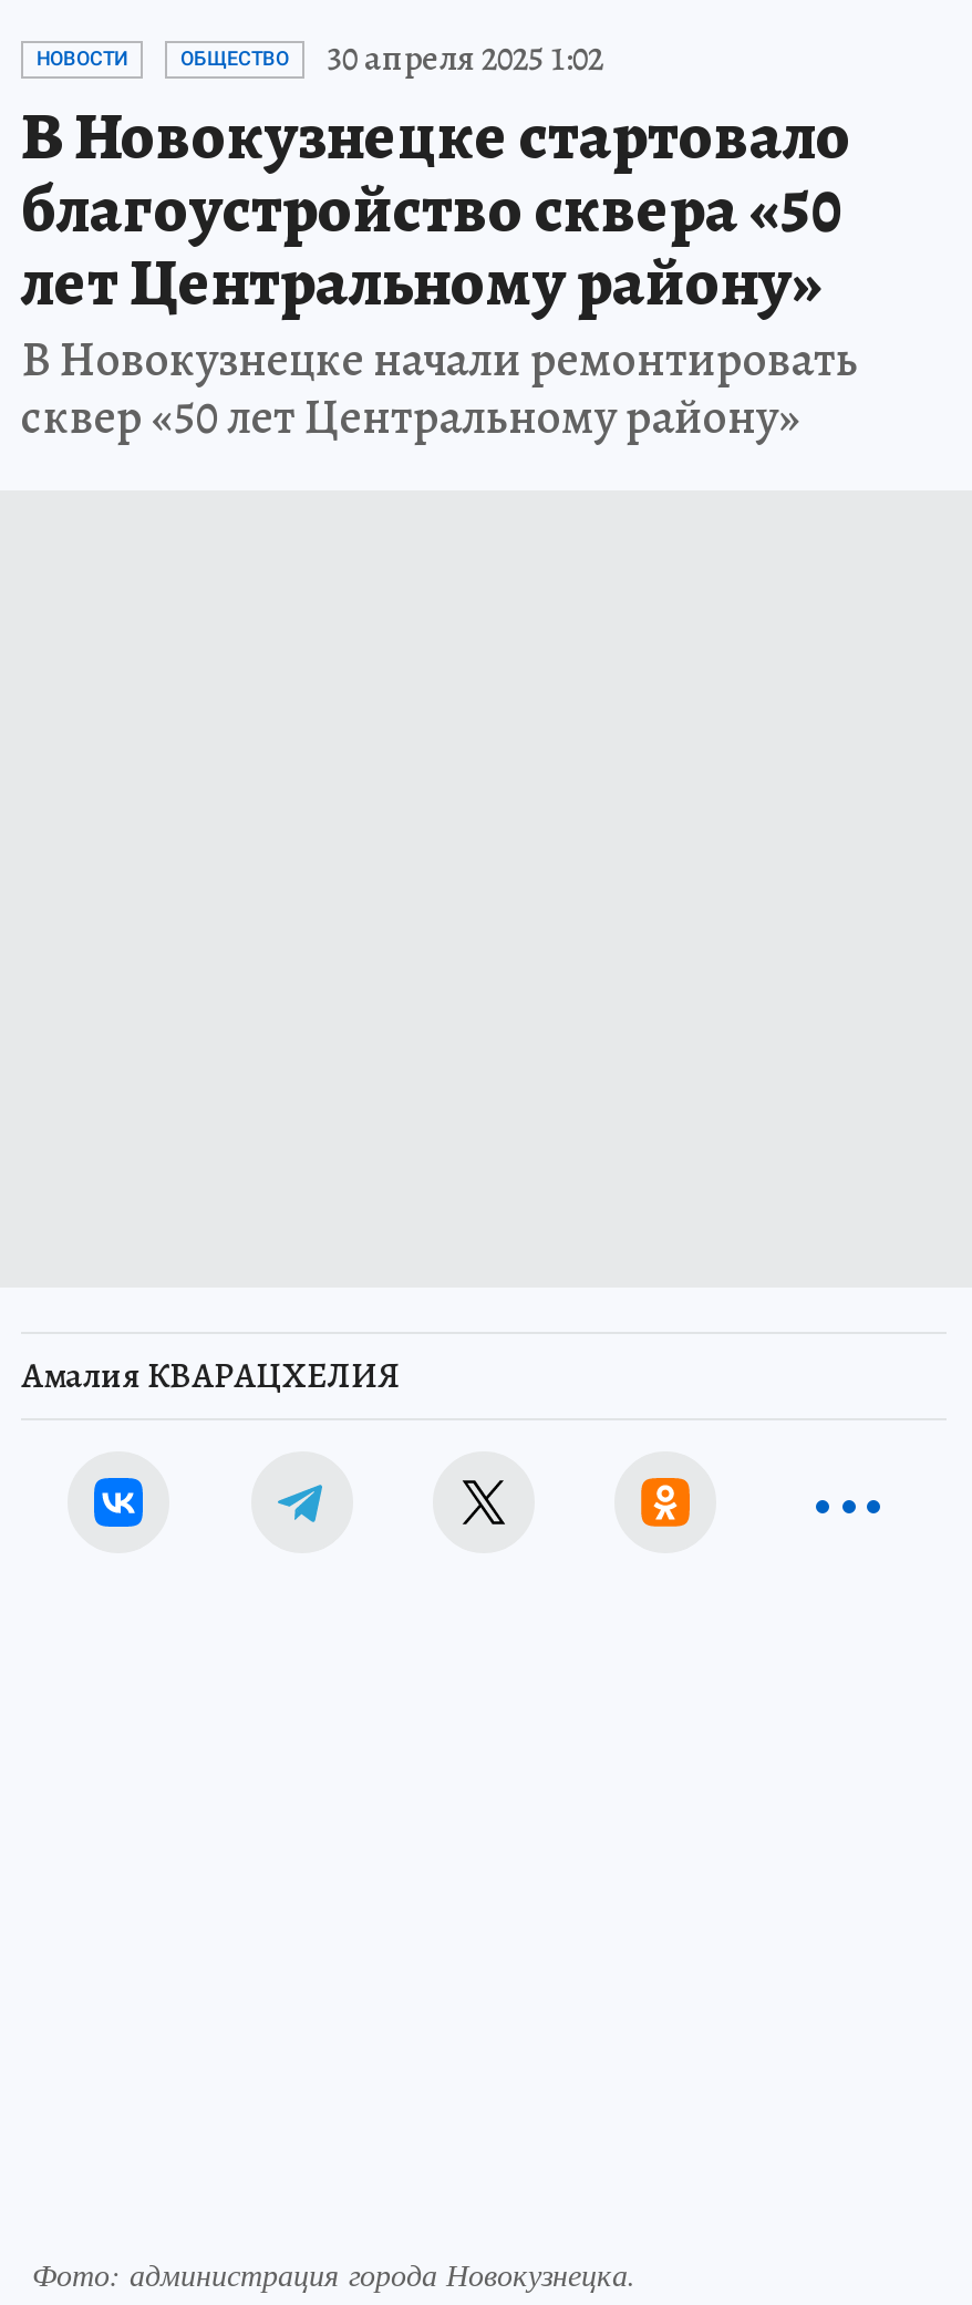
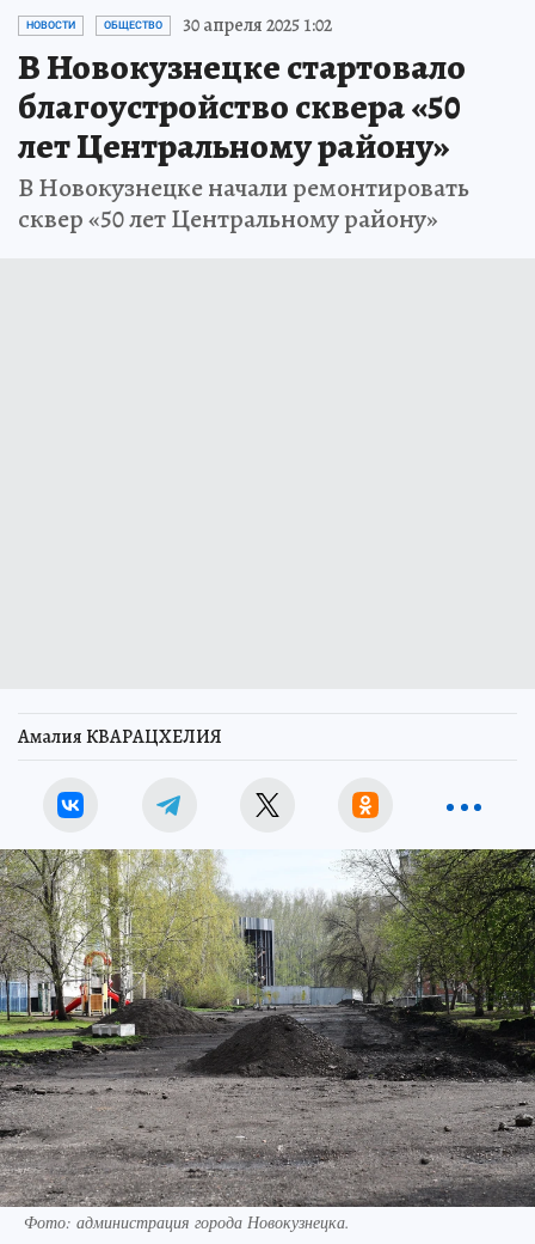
none -> [4,848,531,1208] [image]

